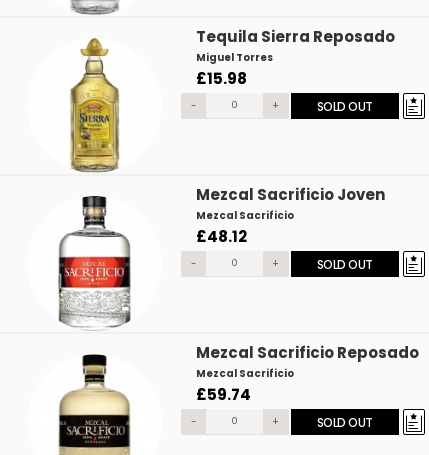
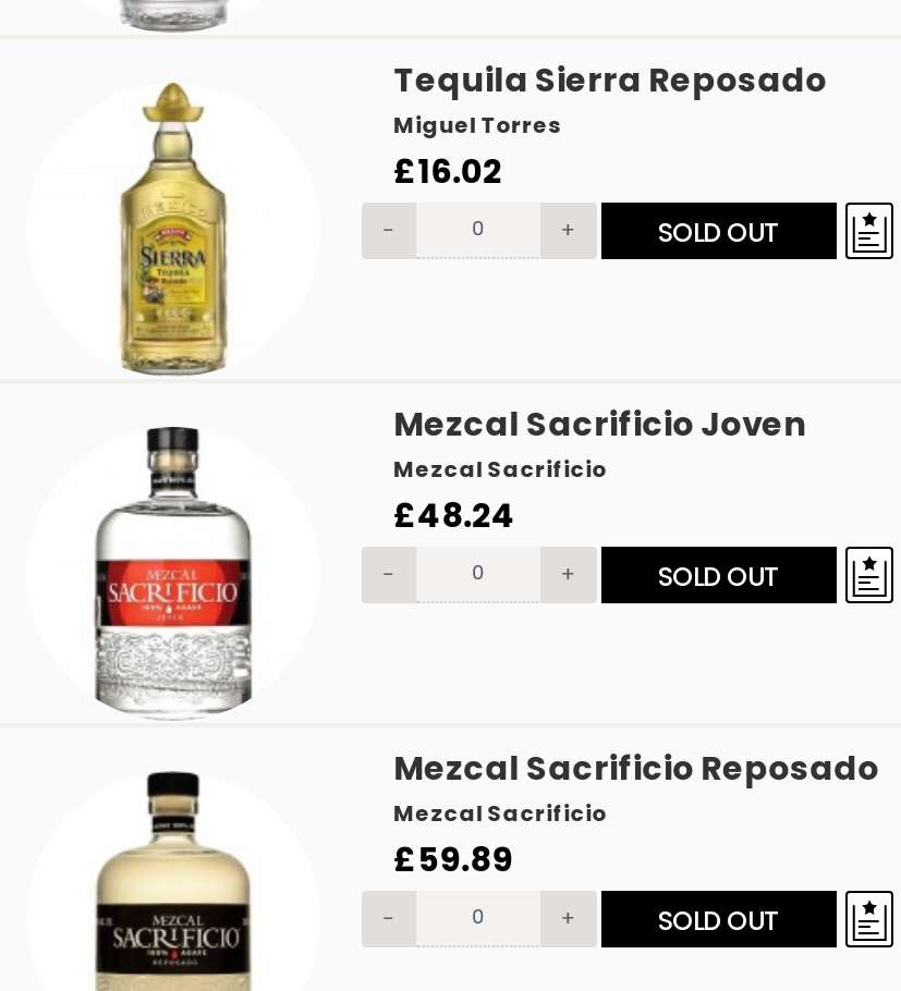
[196,68,247,89] £15.98 -> [394,148,503,194] £16.02
[196,226,247,247] £48.12 -> [394,492,516,538] £48.24
[196,384,251,405] £59.74 -> [394,836,514,882] £59.89

